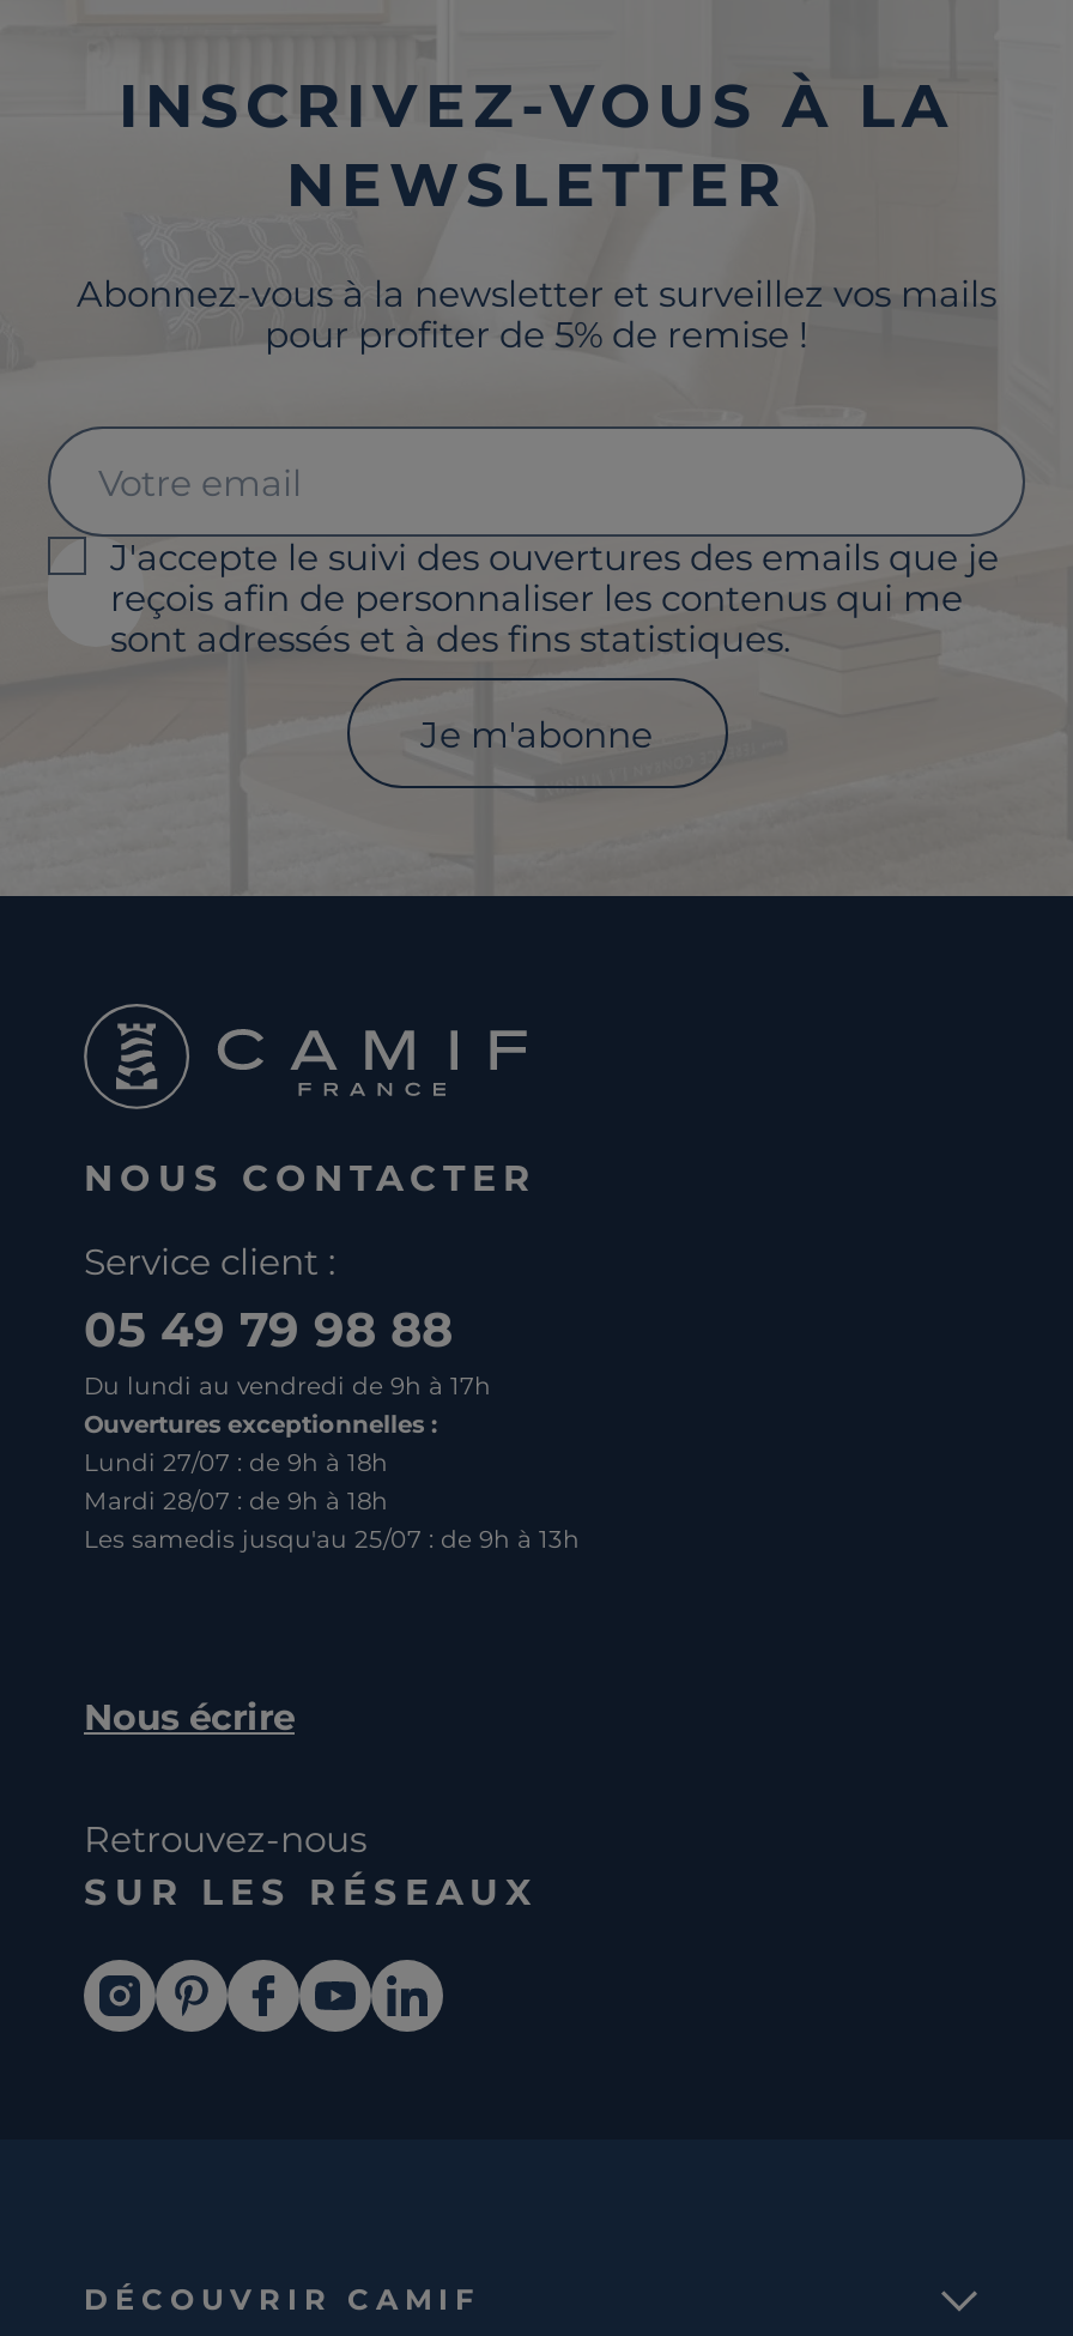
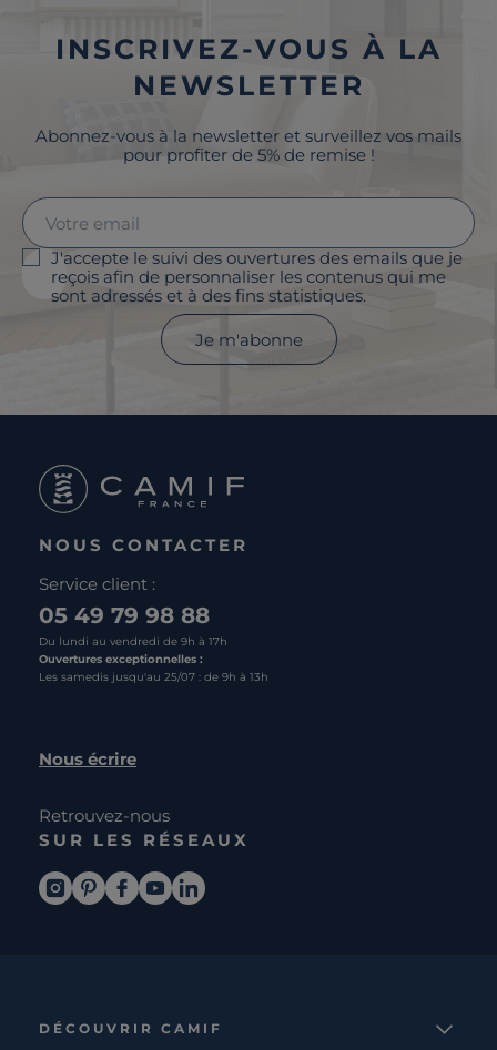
[84,1447,388,1516] Lundi 27/07 : de 9h à 18h | Mardi 28/07 : de 9h à 18h -> none

